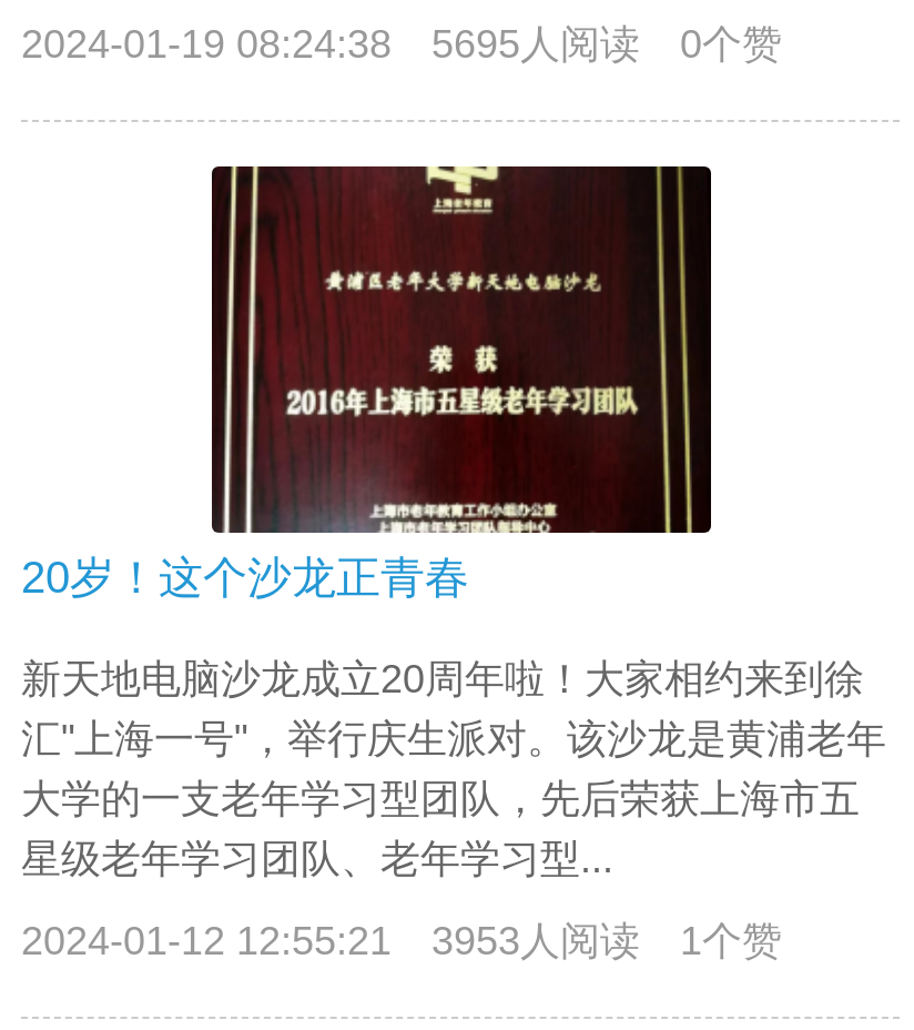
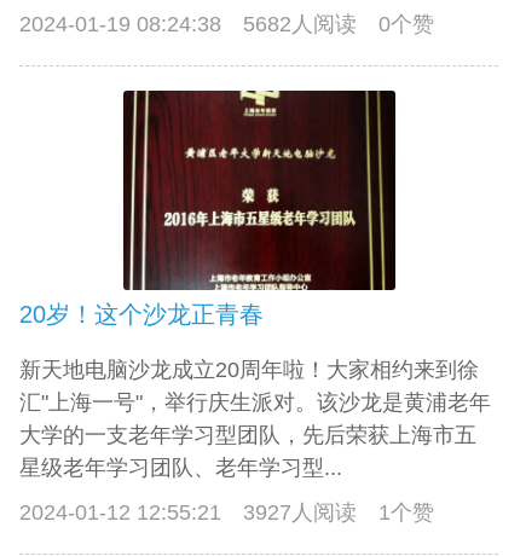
[21,22,782,67] 2024-01-19 08:24:38 5695人阅读 0个赞 -> [19,12,434,36] 2024-01-19 08:24:38 5682人阅读 0个赞
[21,919,782,963] 2024-01-12 12:55:21 3953人阅读 1个赞 -> [19,500,434,525] 2024-01-12 12:55:21 3927人阅读 1个赞

